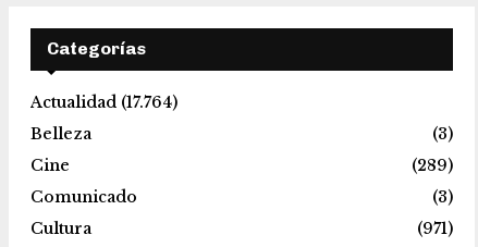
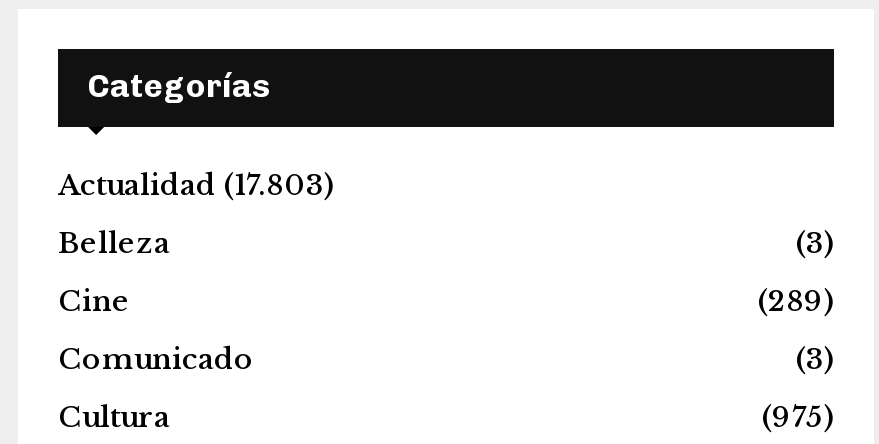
[30,92,177,112] Actualidad (17.764) -> [58,167,334,203] Actualidad (17.803)
[417,218,453,238] (971) -> [762,399,834,435] (975)

